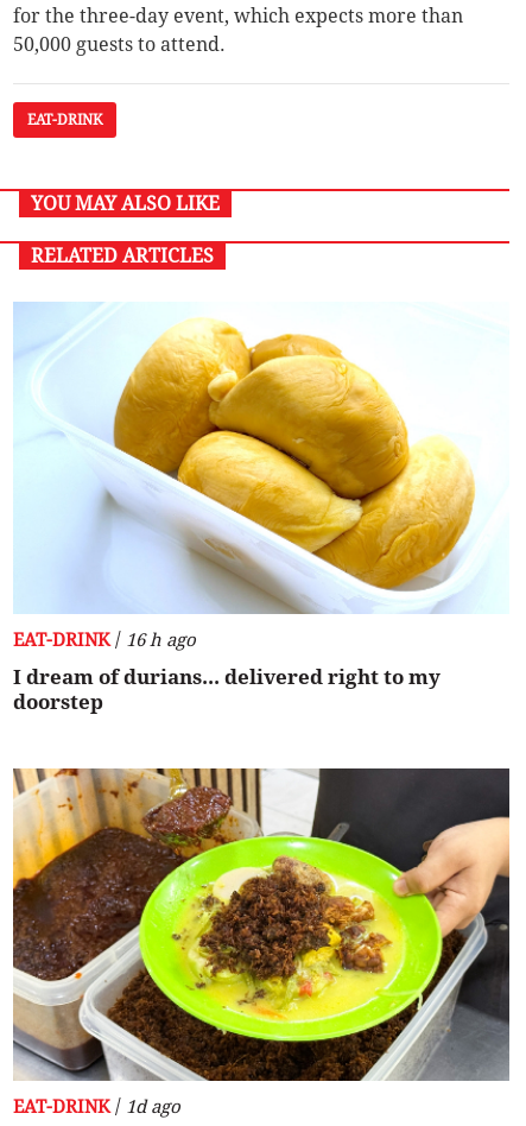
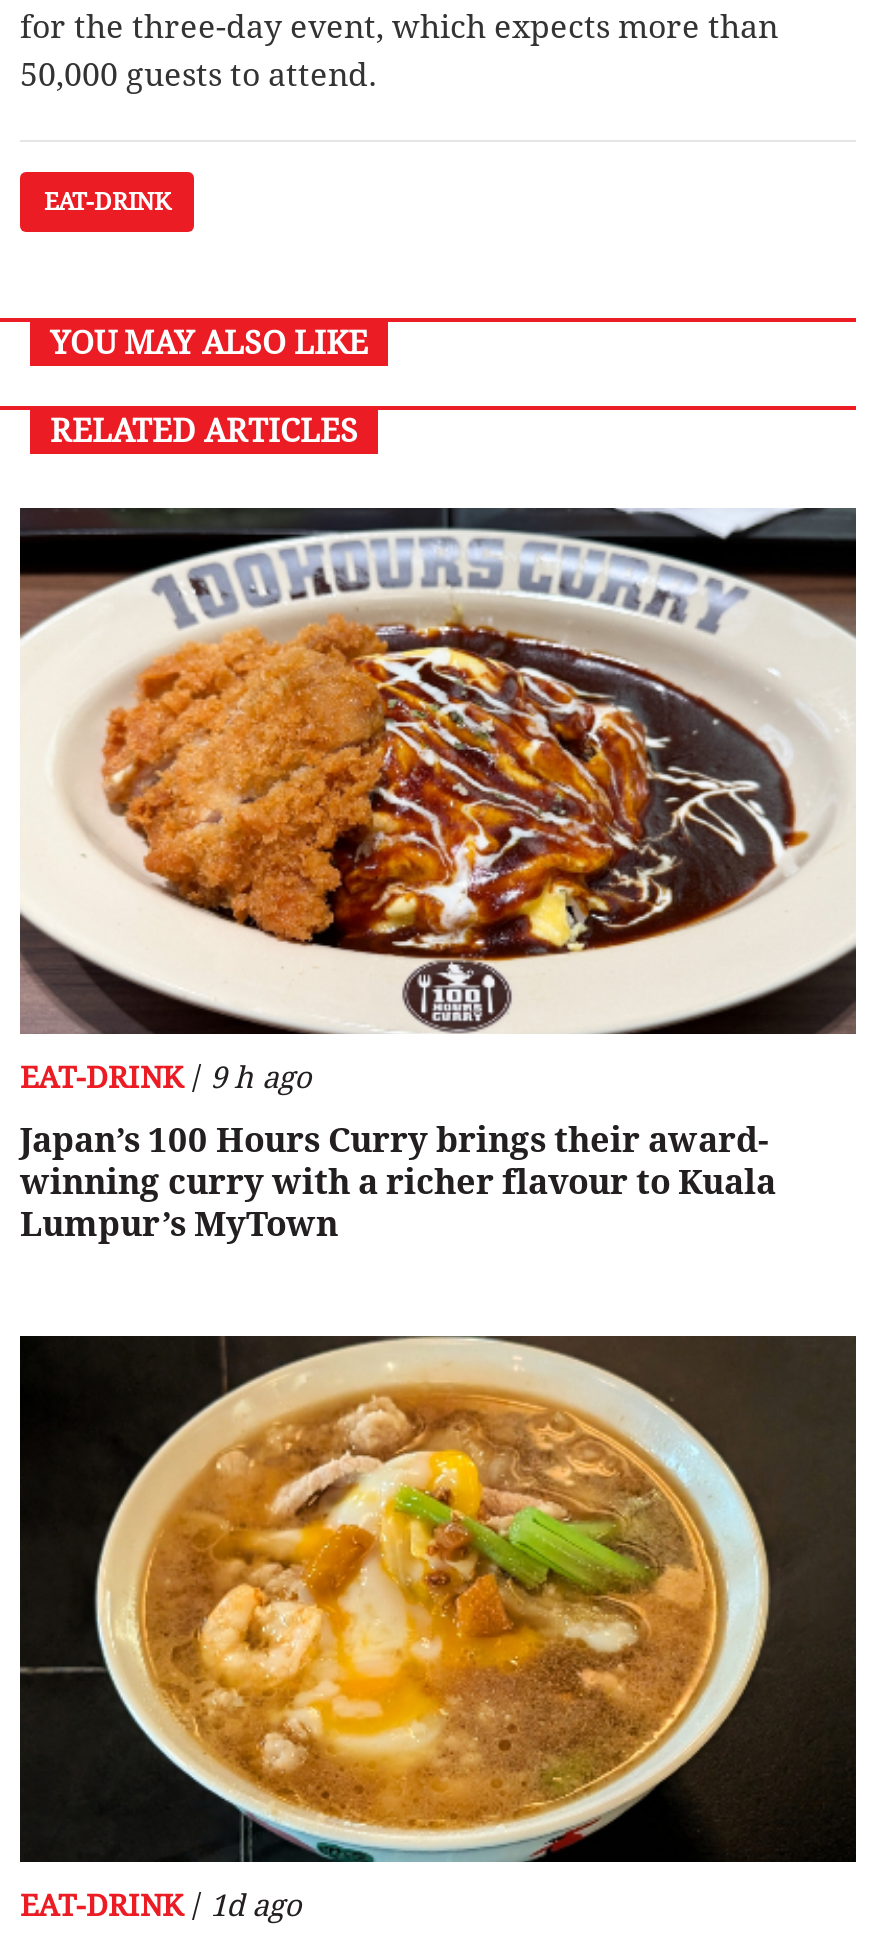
[13,302,509,651] [image] | EAT-DRINK / 16 h ago -> [18,506,858,1096] [image] | EAT-DRINK / 9 h ago
[13,665,441,714] I dream of durians... delivered right to my | doorstep -> [20,1120,776,1244] Japan’s 100 Hours Curry brings their award- | winning curry with a richer flavour to Kuala | Lumpur’s MyTown
[12,767,511,1082] [image] -> [18,1334,858,1864] [image]

